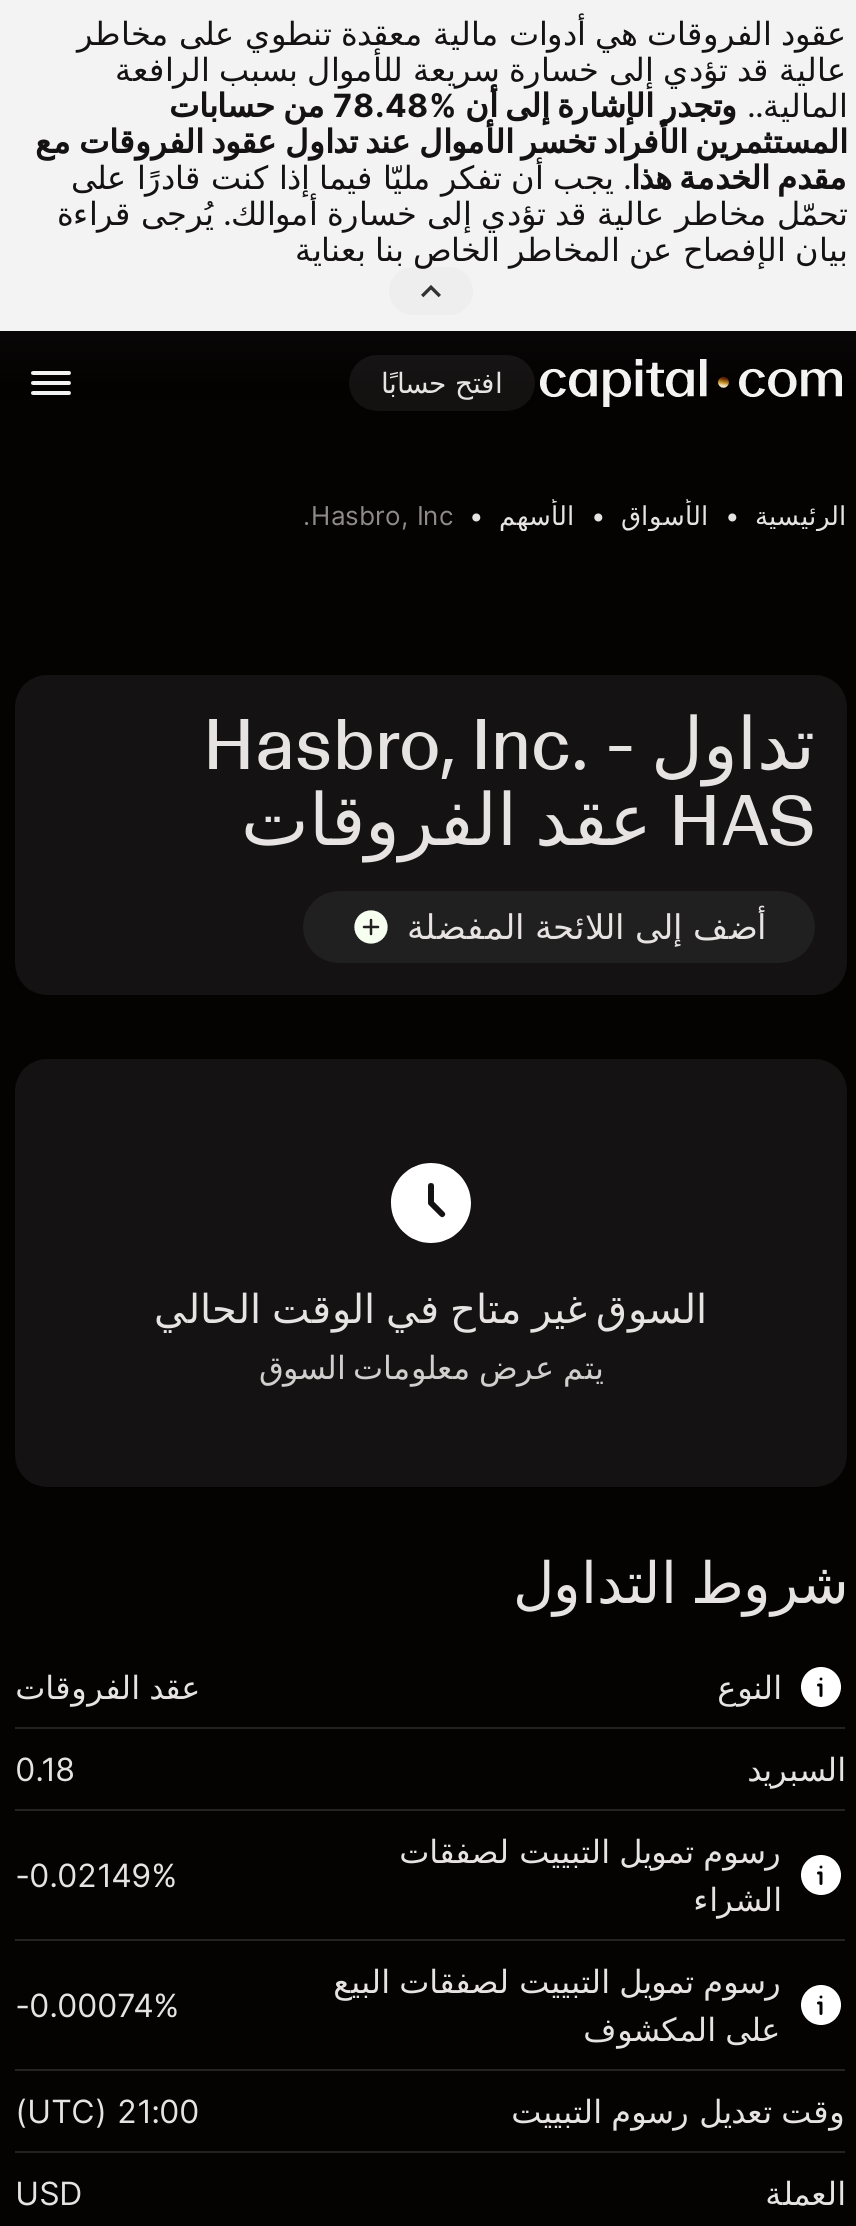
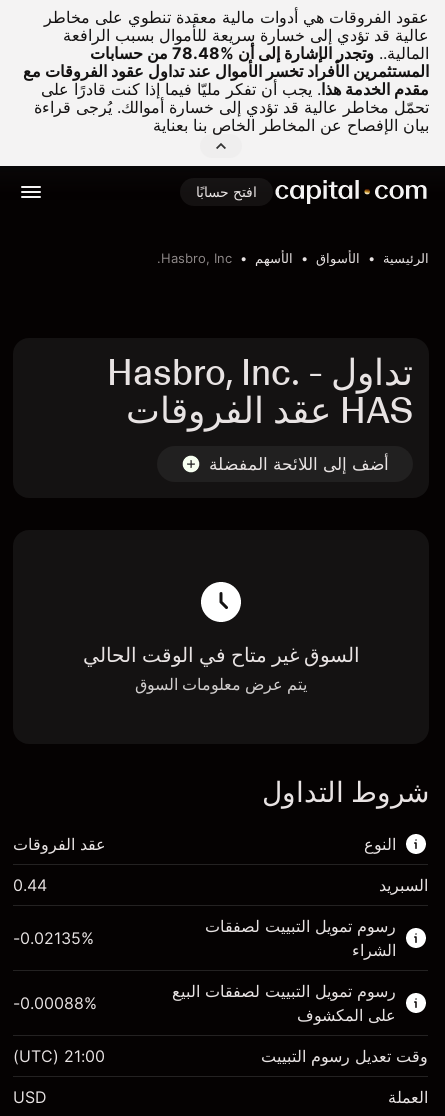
[15,1749,75,1789] 0.18 -> [13,875,47,895] 0.44
[15,1855,177,1895] -0.02149% -> [13,928,94,948] -0.02135%
[15,1985,179,2025] -0.00074% -> [13,993,97,1013] -0.00088%

